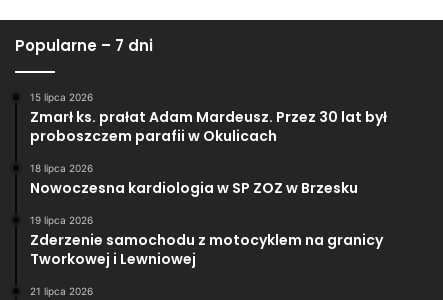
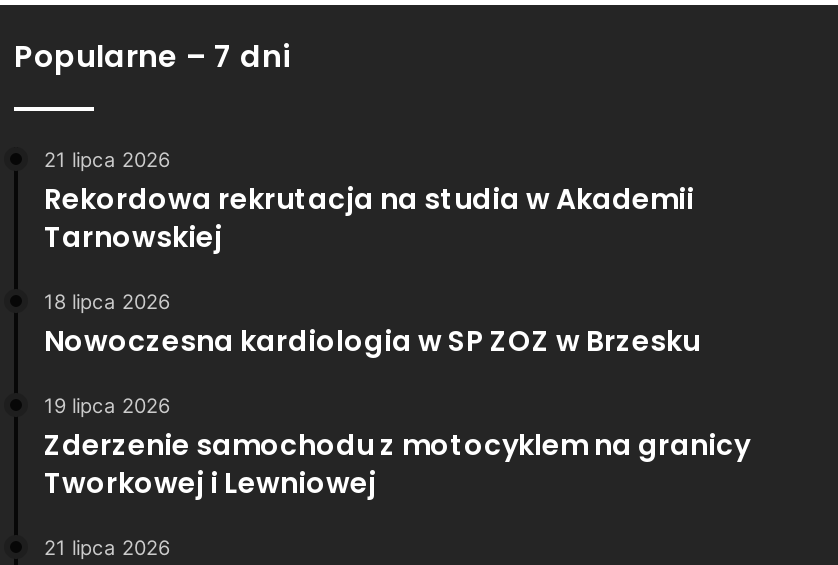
[30,91,387,146] 15 lipca 2026 | Zmarł ks. prałat Adam Mardeusz. Przez 30 lat był | proboszczem parafii w Okulicach -> [44,148,694,258] 21 lipca 2026 | Rekordowa rekrutacja na studia w Akademii | Tarnowskiej

